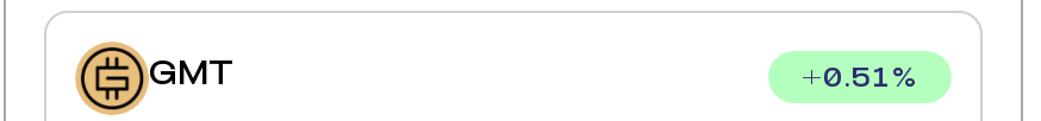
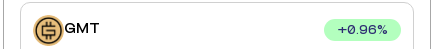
[802,65,918,94] +0.51% -> [337,25,387,37] +0.96%

